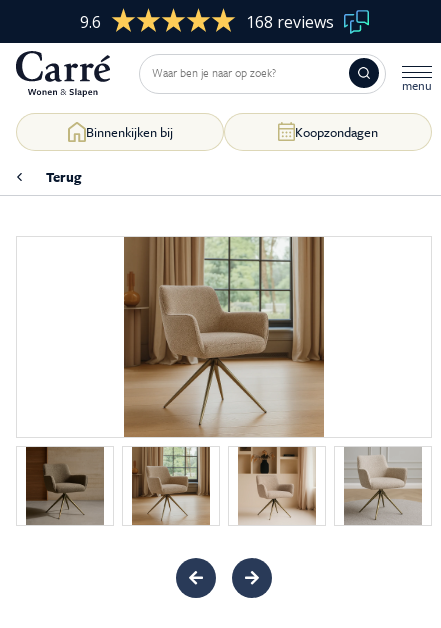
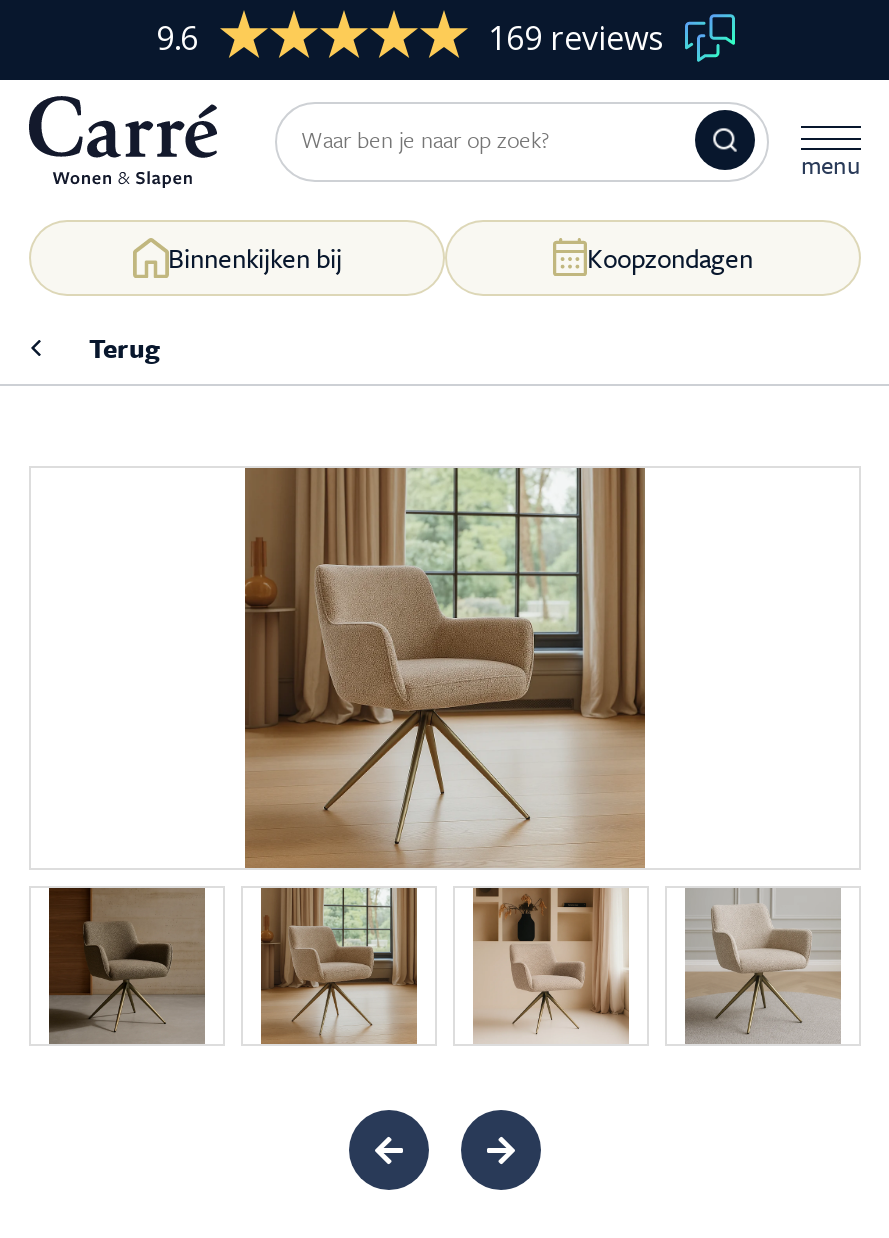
[245,10,333,32] 168 reviews -> [488,15,664,59] 169 reviews

